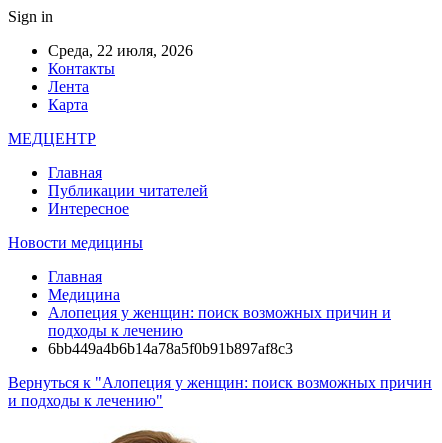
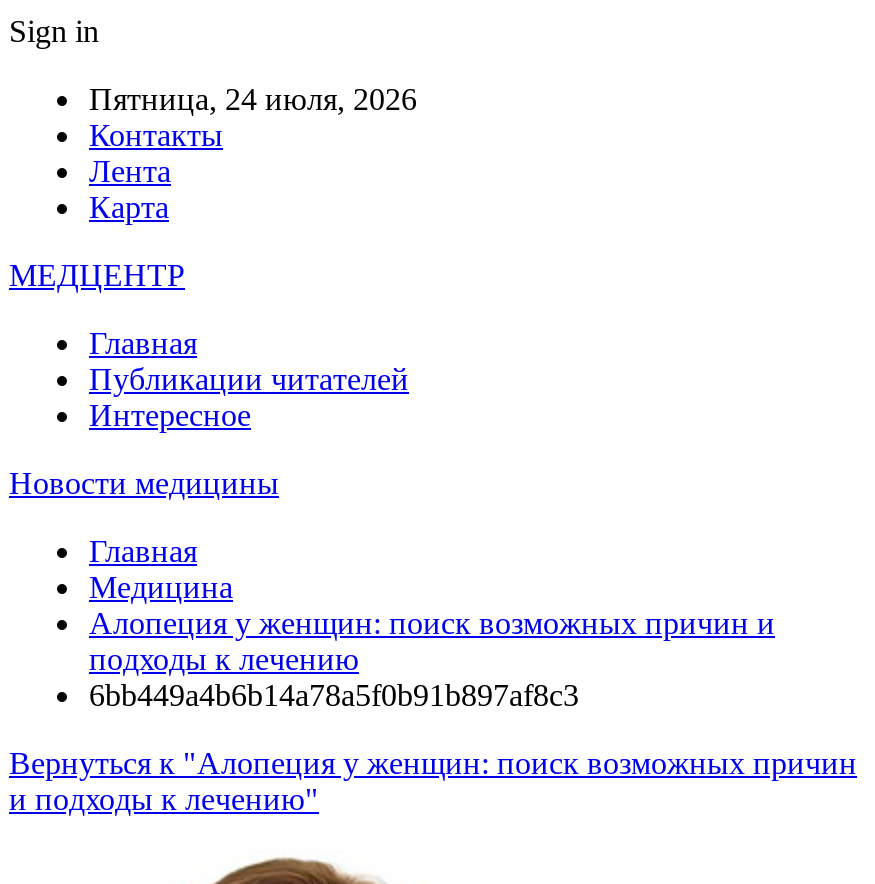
[48,42,193,59] Среда, 22 июля, 2026 -> [89,82,417,116] Пятница, 24 июля, 2026

